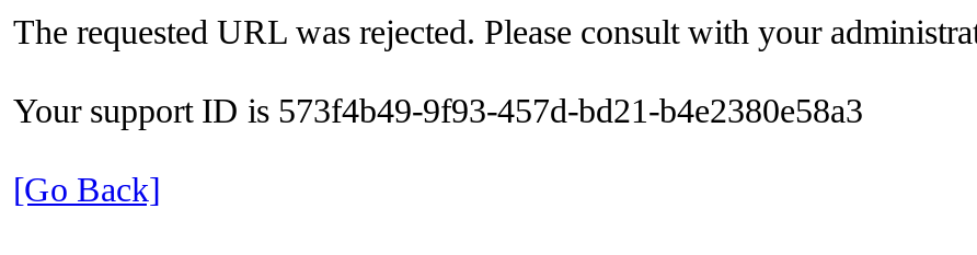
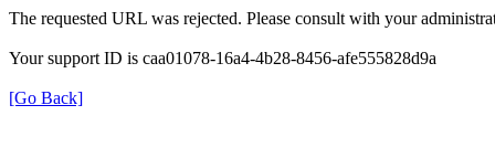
[13,92,863,129] Your support ID is 573f4b49-9f93-457d-bd21-b4e2380e58a3 -> [9,49,436,67] Your support ID is caa01078-16a4-4b28-8456-afe555828d9a

